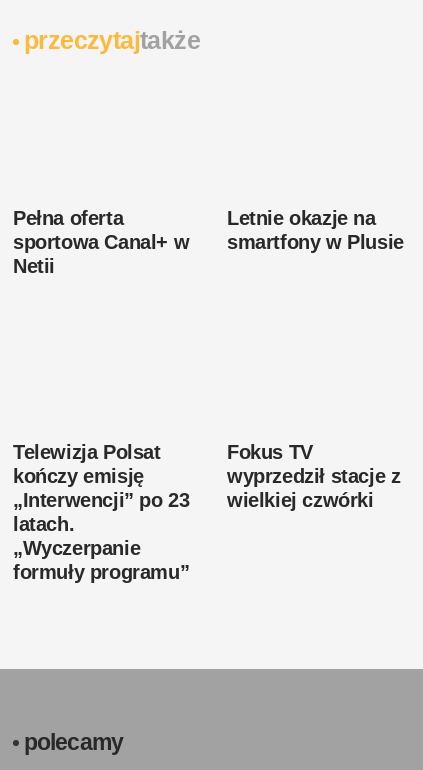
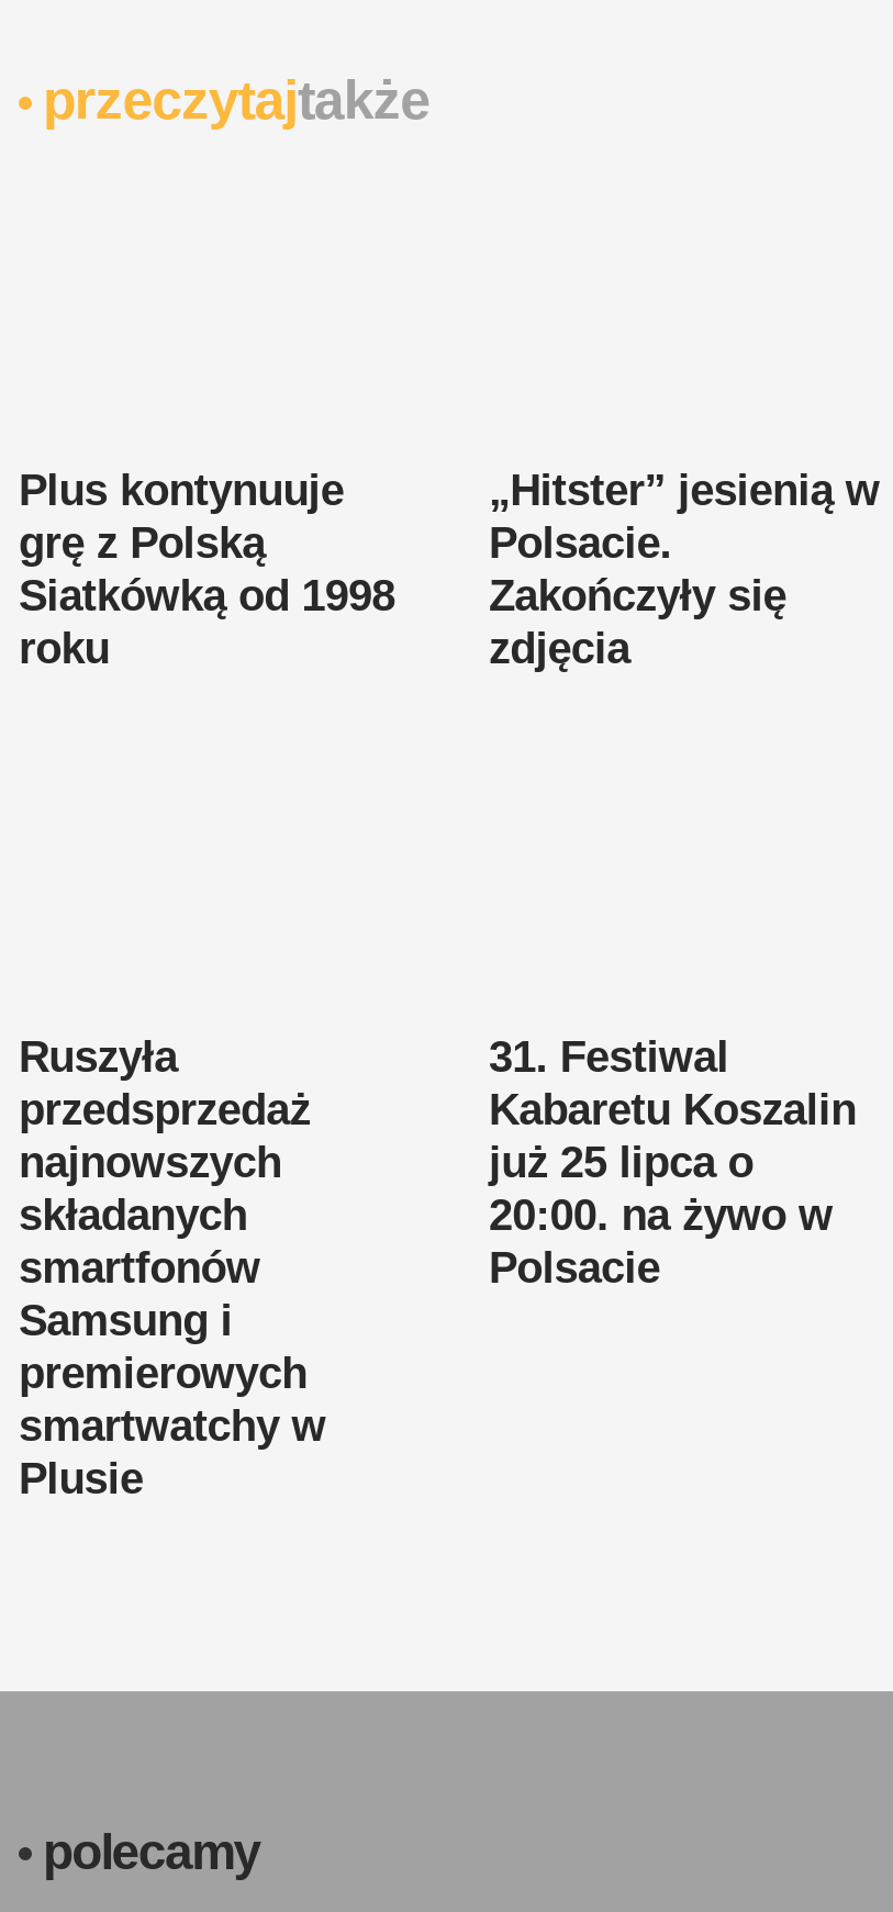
[13,206,189,276] Pełna oferta | sportowa Canal+ w | Netii -> [19,465,395,671] Plus kontynuuje | grę z Polską | Siatkówką od 1998 | roku
[227,206,404,252] Letnie okazje na | smartfony w Plusie -> [489,465,880,671] „Hitster” jesienią w | Polsacie. | Zakończyły się | zdjęcia
[13,441,189,583] Telewizja Polsat | kończy emisję | „Interwencji” po 23 | latach. | „Wyczerpanie | formuły programu” -> [19,1032,326,1502] Ruszyła | przedsprzedaż | najnowszych | składanych | smartfonów | Samsung i | premierowych | smartwatchy w | Plusie
[227,441,400,511] Fokus TV | wyprzedził stacje z | wielkiej czwórki -> [489,1032,856,1292] 31. Festiwal | Kabaretu Koszalin | już 25 lipca o | 20:00. na żywo w | Polsacie

